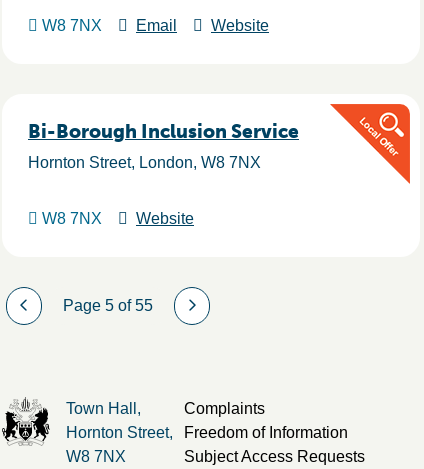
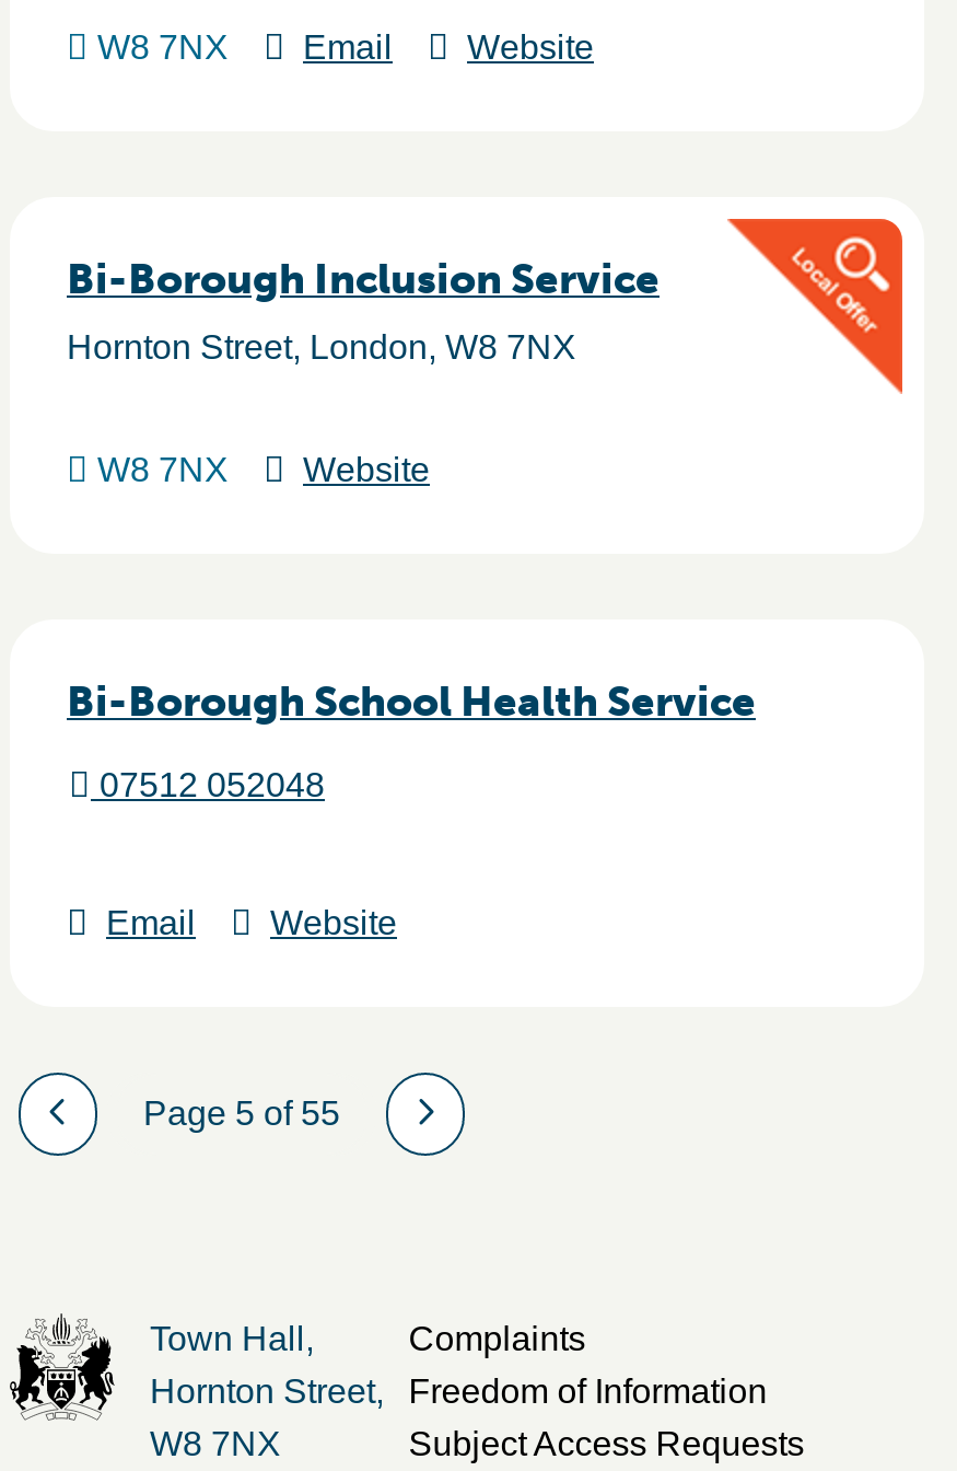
none -> [67,676,756,803] Bi-Borough School Health Service | 07512 052048
none -> [106,904,397,941] Email | Website

